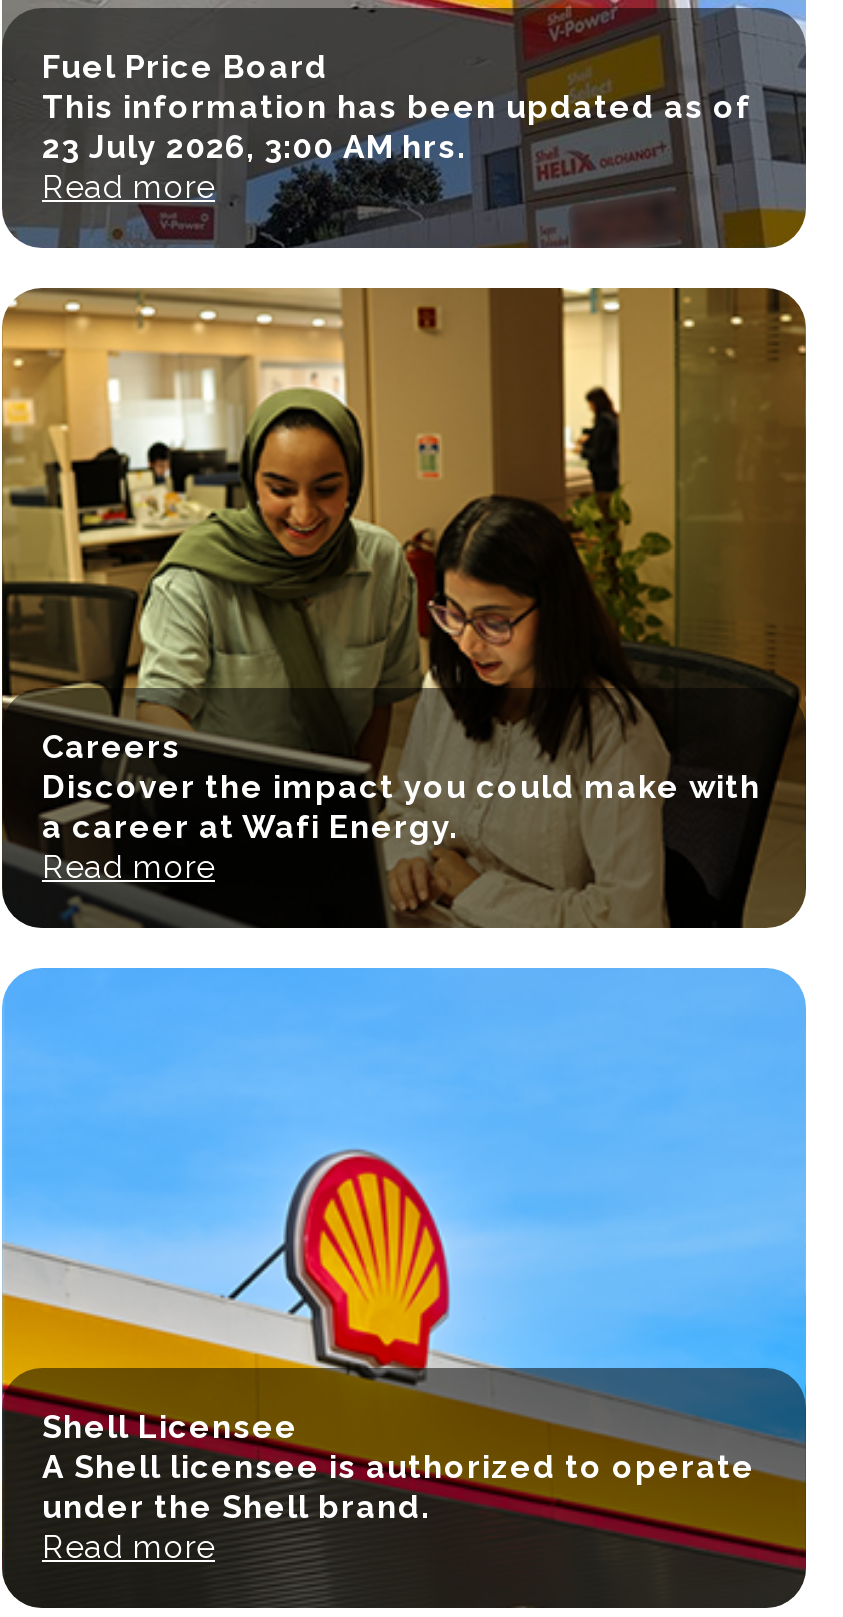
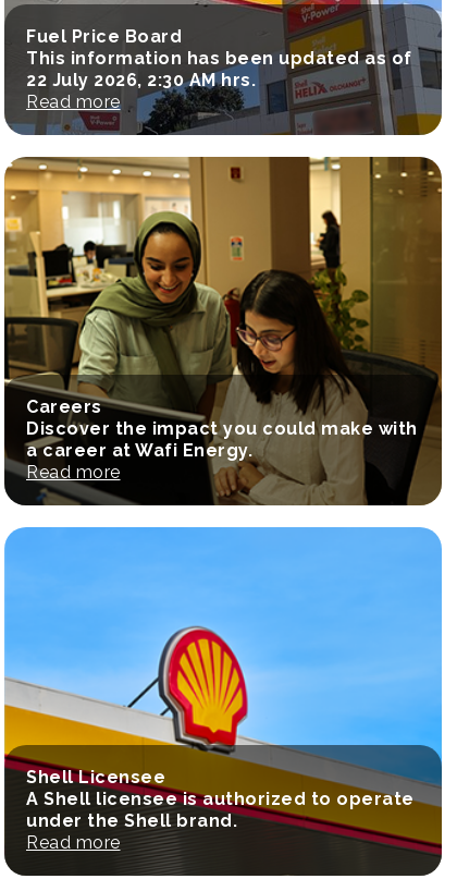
[42,128,466,166] 23 July 2026, 3:00 AM hrs. -> [26,70,256,91] 22 July 2026, 2:30 AM hrs.

